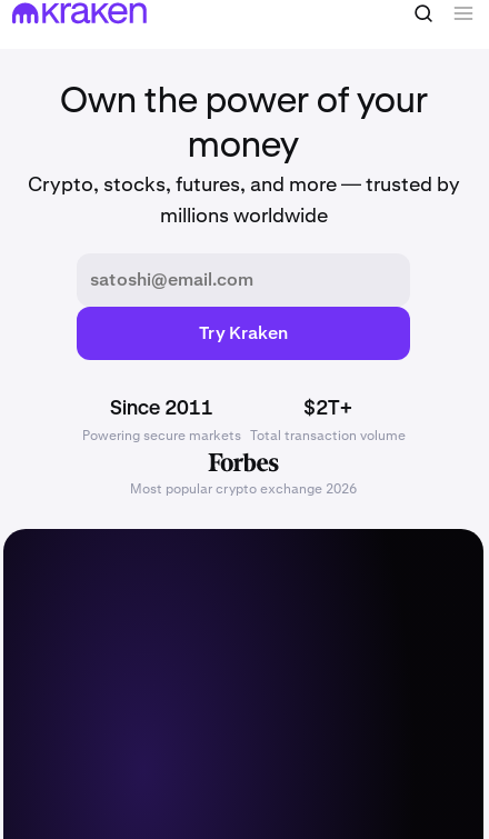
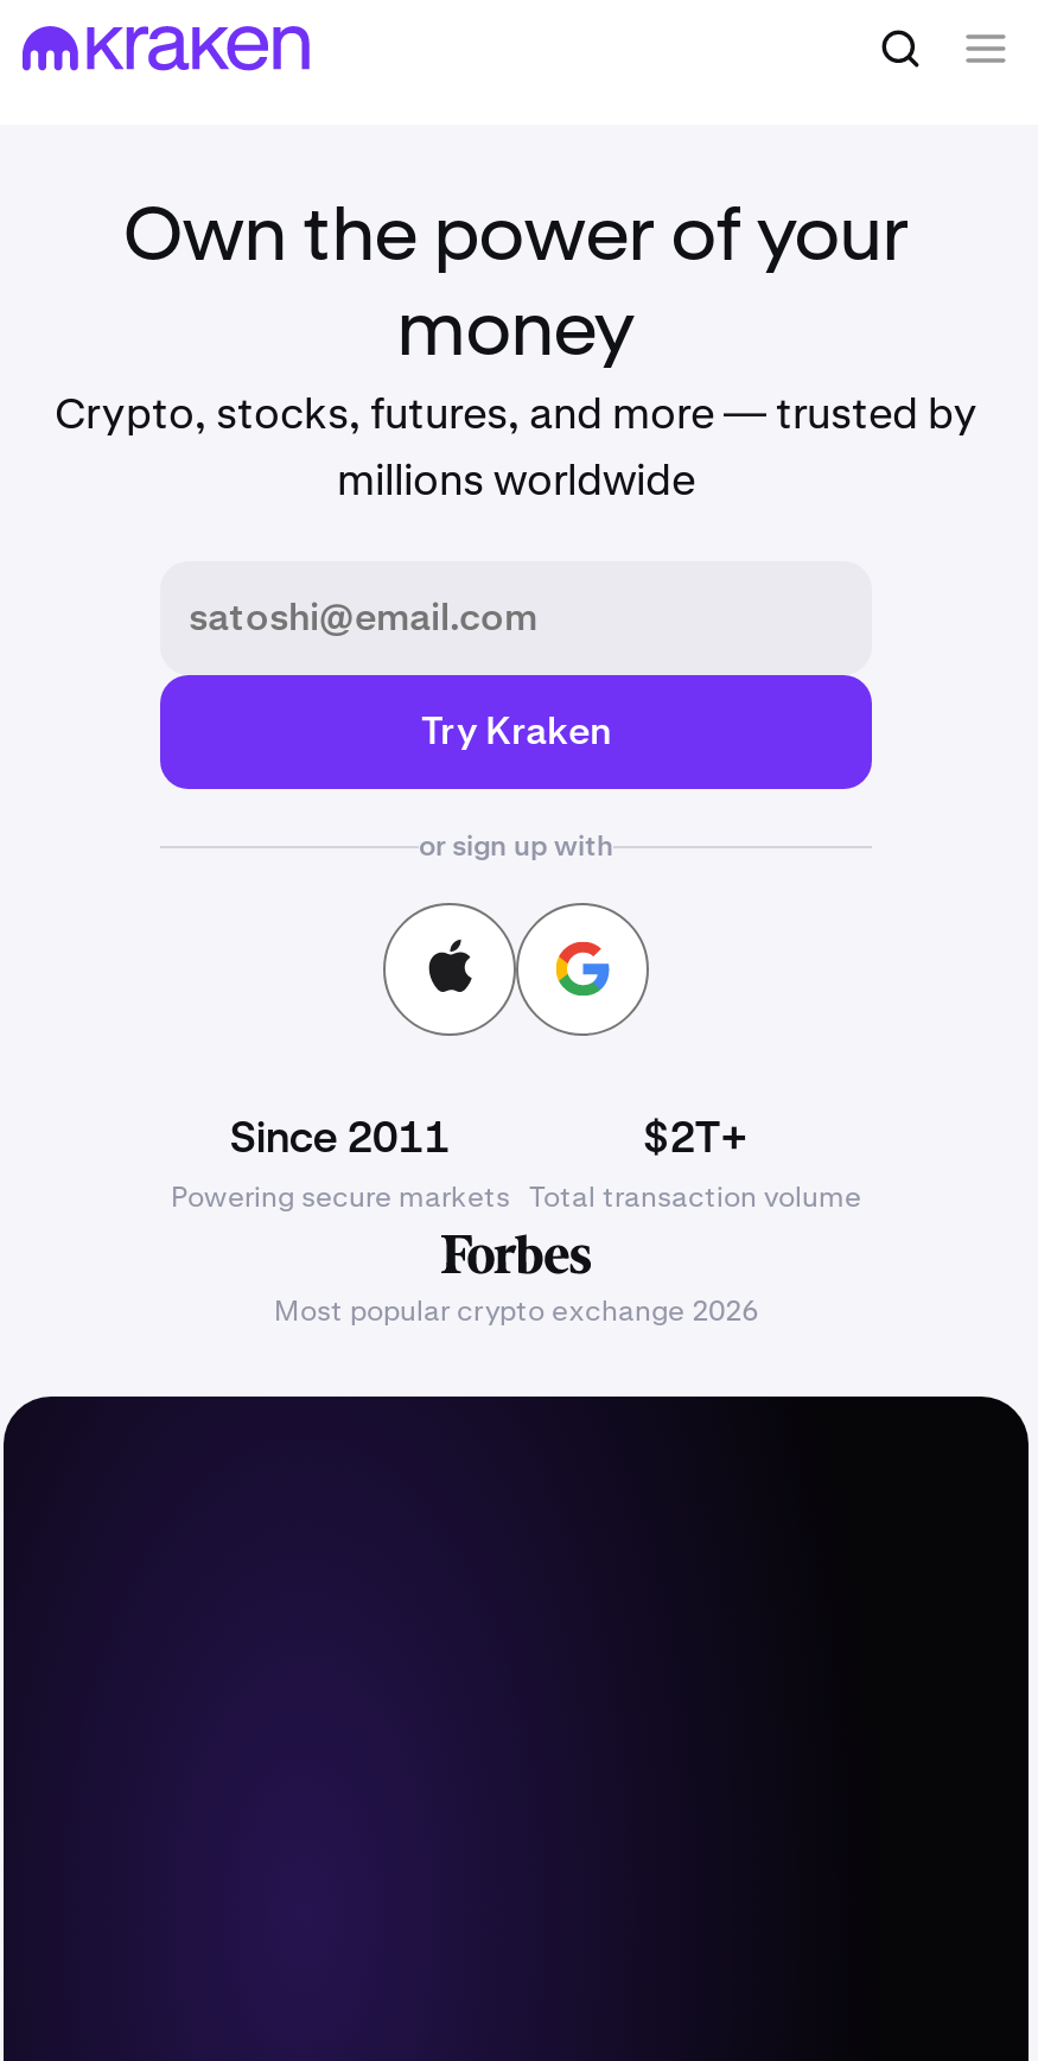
none -> [383,903,649,1036] [image]
none -> [419,827,613,865] or sign up with

